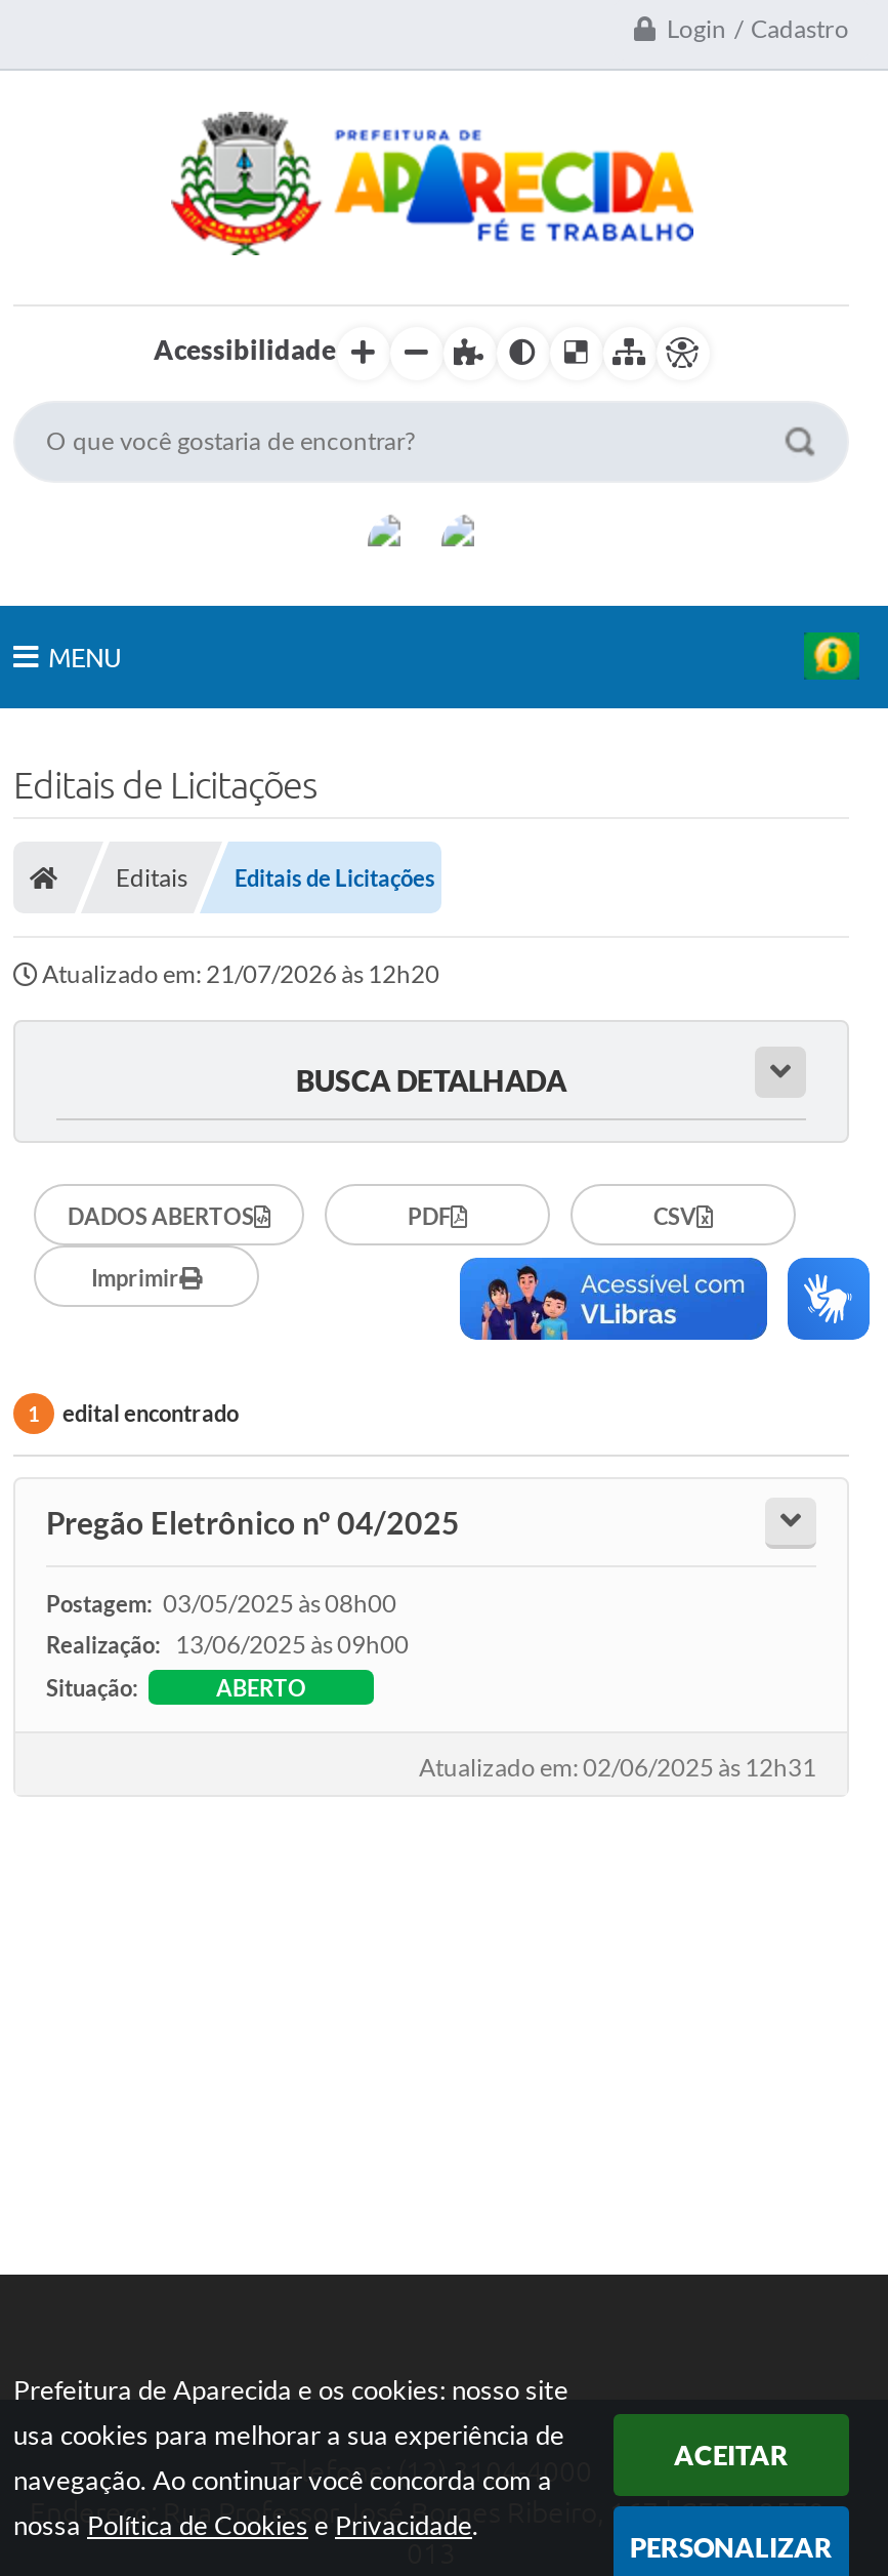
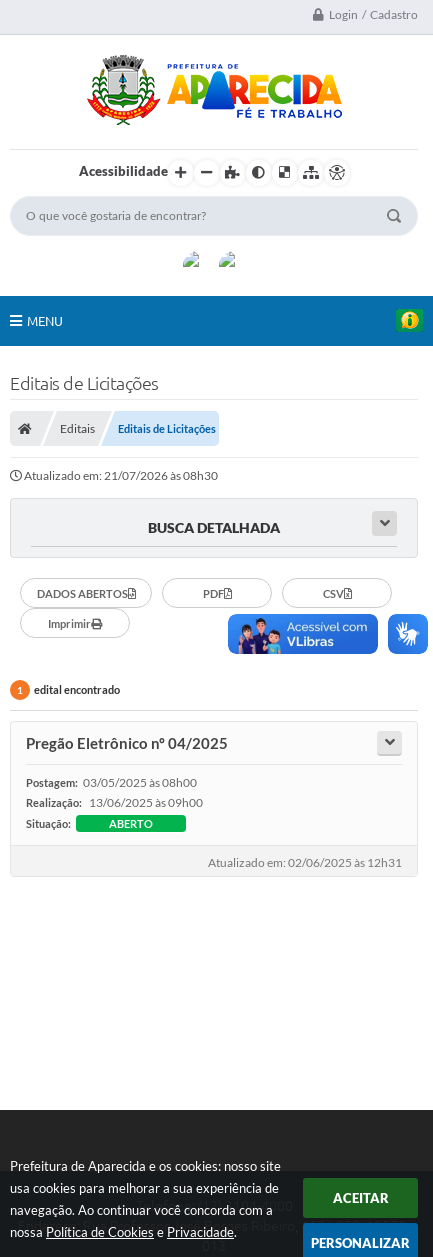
[42,959,439,990] Atualizado em: 21/07/2026 às 12h20 -> [24,468,218,483] Atualizado em: 21/07/2026 às 08h30

